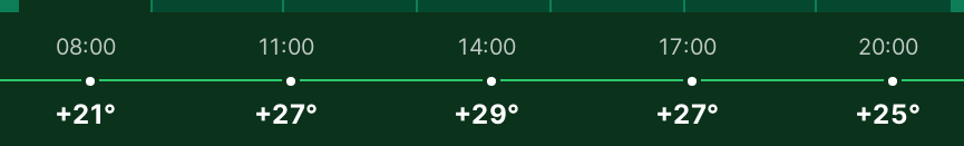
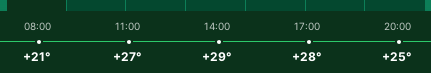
[655,97,720,130] +27° -> [292,49,322,64] +28°

